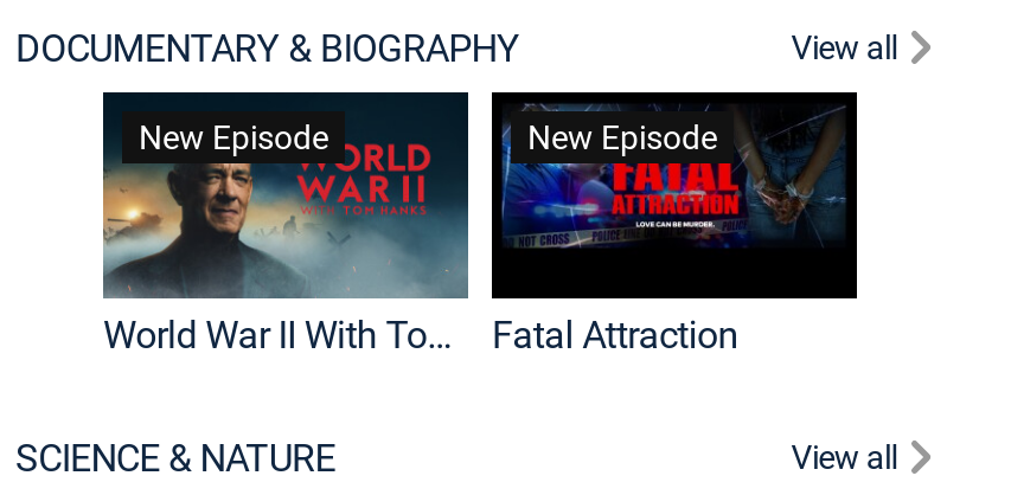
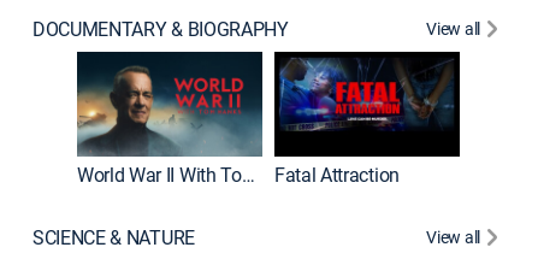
[139,115,328,160] New Episode -> none
[527,115,717,160] New Episode -> none

